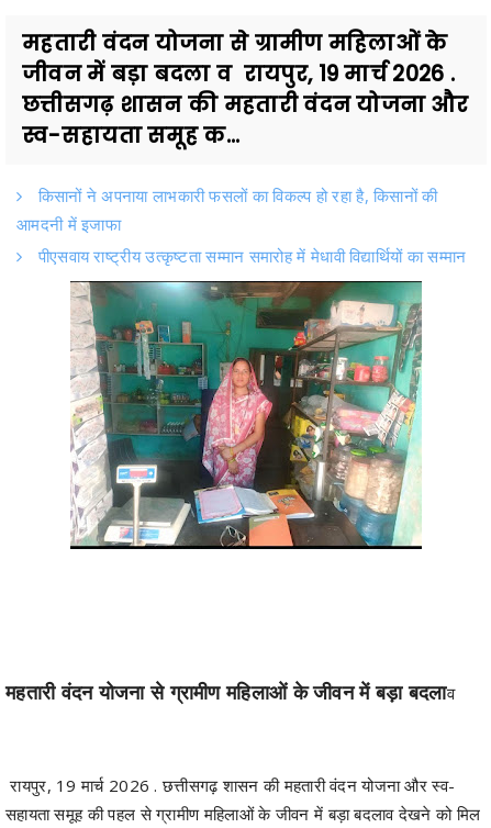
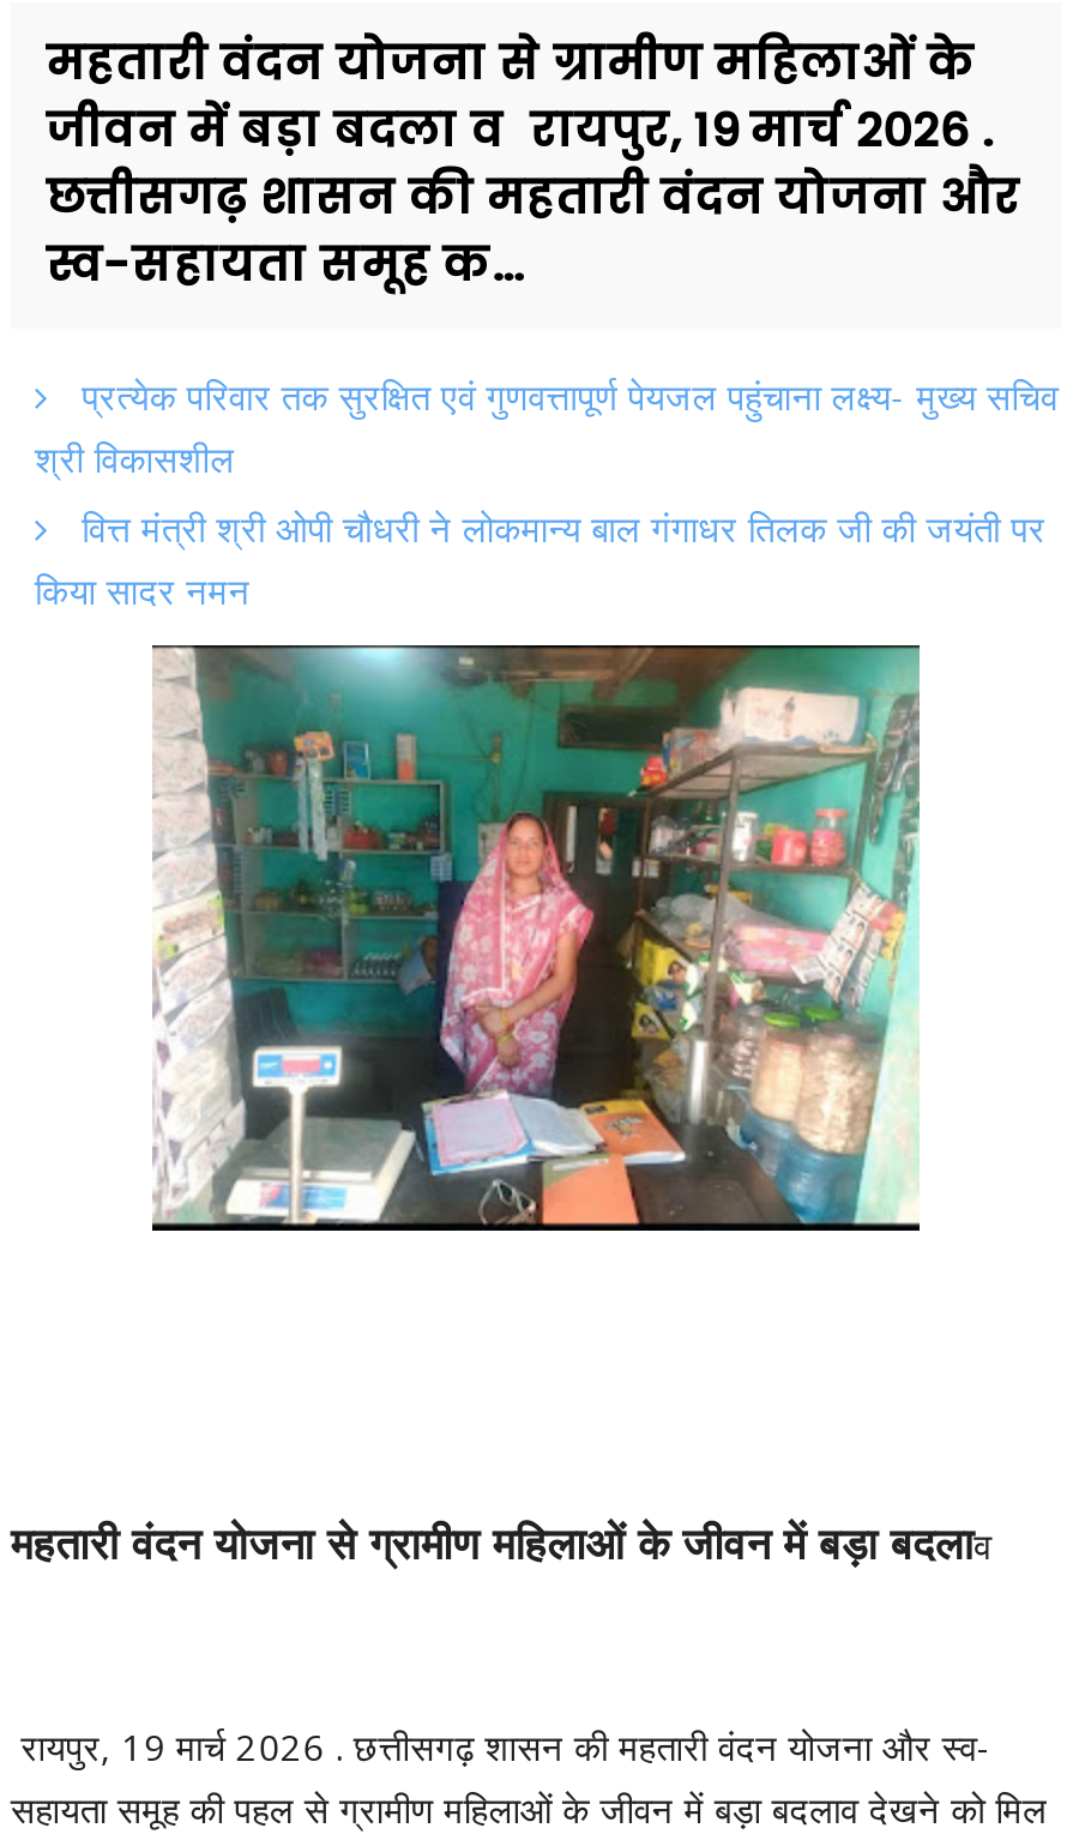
[16,184,466,266] किसानों ने अपनाया लाभकारी फसलों का विकल्प हो रहा है, किसानों की | आमदनी में इजाफा | पीएसवाय राष्ट्रीय उत्कृष्टता सम्मान समारोह में मेधावी विद्यार्थियों का सम्मान -> [35,371,1058,613] प्रत्येक परिवार तक सुरक्षित एवं गुणवत्तापूर्ण पेयजल पहुंचाना लक्ष्य- मुख्य सचिव | श्री विकासशील | वित्त मंत्री श्री ओपी चौधरी ने लोकमान्य बाल गंगाधर तिलक जी की जयंती पर | किया सादर नमन

